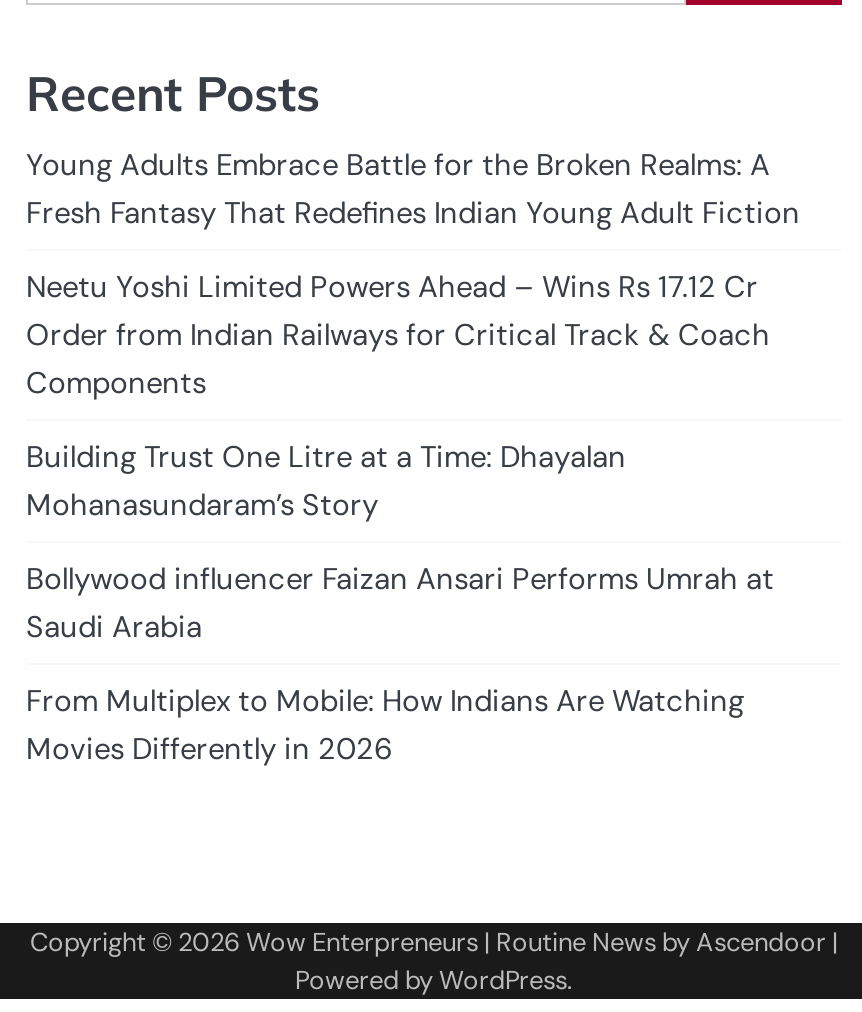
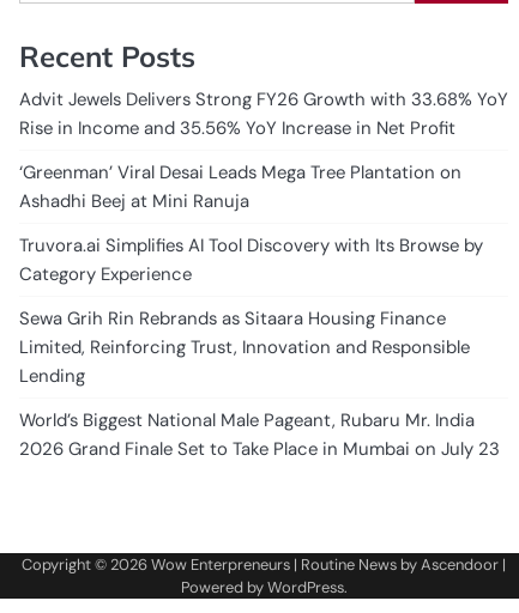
[26,144,800,232] Young Adults Embrace Battle for the Broken Realms: A | Fresh Fantasy That Redefines Indian Young Adult Fiction -> [19,87,508,140] Advit Jewels Delivers Strong FY26 Growth with 33.68% YoY | Rise in Income and 35.56% YoY Increase in Net Profit
[26,266,770,402] Neetu Yoshi Limited Powers Ahead – Wins Rs 17.12 Cr | Order from Indian Railways for Critical Track & Coach | Components -> [19,160,461,213] ‘Greenman’ Viral Desai Leads Mega Tree Plantation on | Ashadhi Beej at Mini Ranuja
[26,436,626,524] Building Trust One Litre at a Time: Dhayalan | Mohanasundaram’s Story -> [19,233,483,286] Truvora.ai Simplifies AI Tool Discovery with Its Browse by | Category Experience
[26,558,774,646] Bollywood influencer Faizan Ansari Performs Umrah at | Saudi Arabia -> [19,306,470,388] Sewa Grih Rin Rebrands as Sitaara Housing Finance | Limited, Reinforcing Trust, Innovation and Responsible | Lending
[26,680,744,768] From Multiplex to Mobile: How Indians Are Watching | Movies Differently in 2026 -> [19,408,500,461] World’s Biggest National Male Pageant, Rubaru Mr. India | 2026 Grand Finale Set to Take Place in Mumbai on July 23

